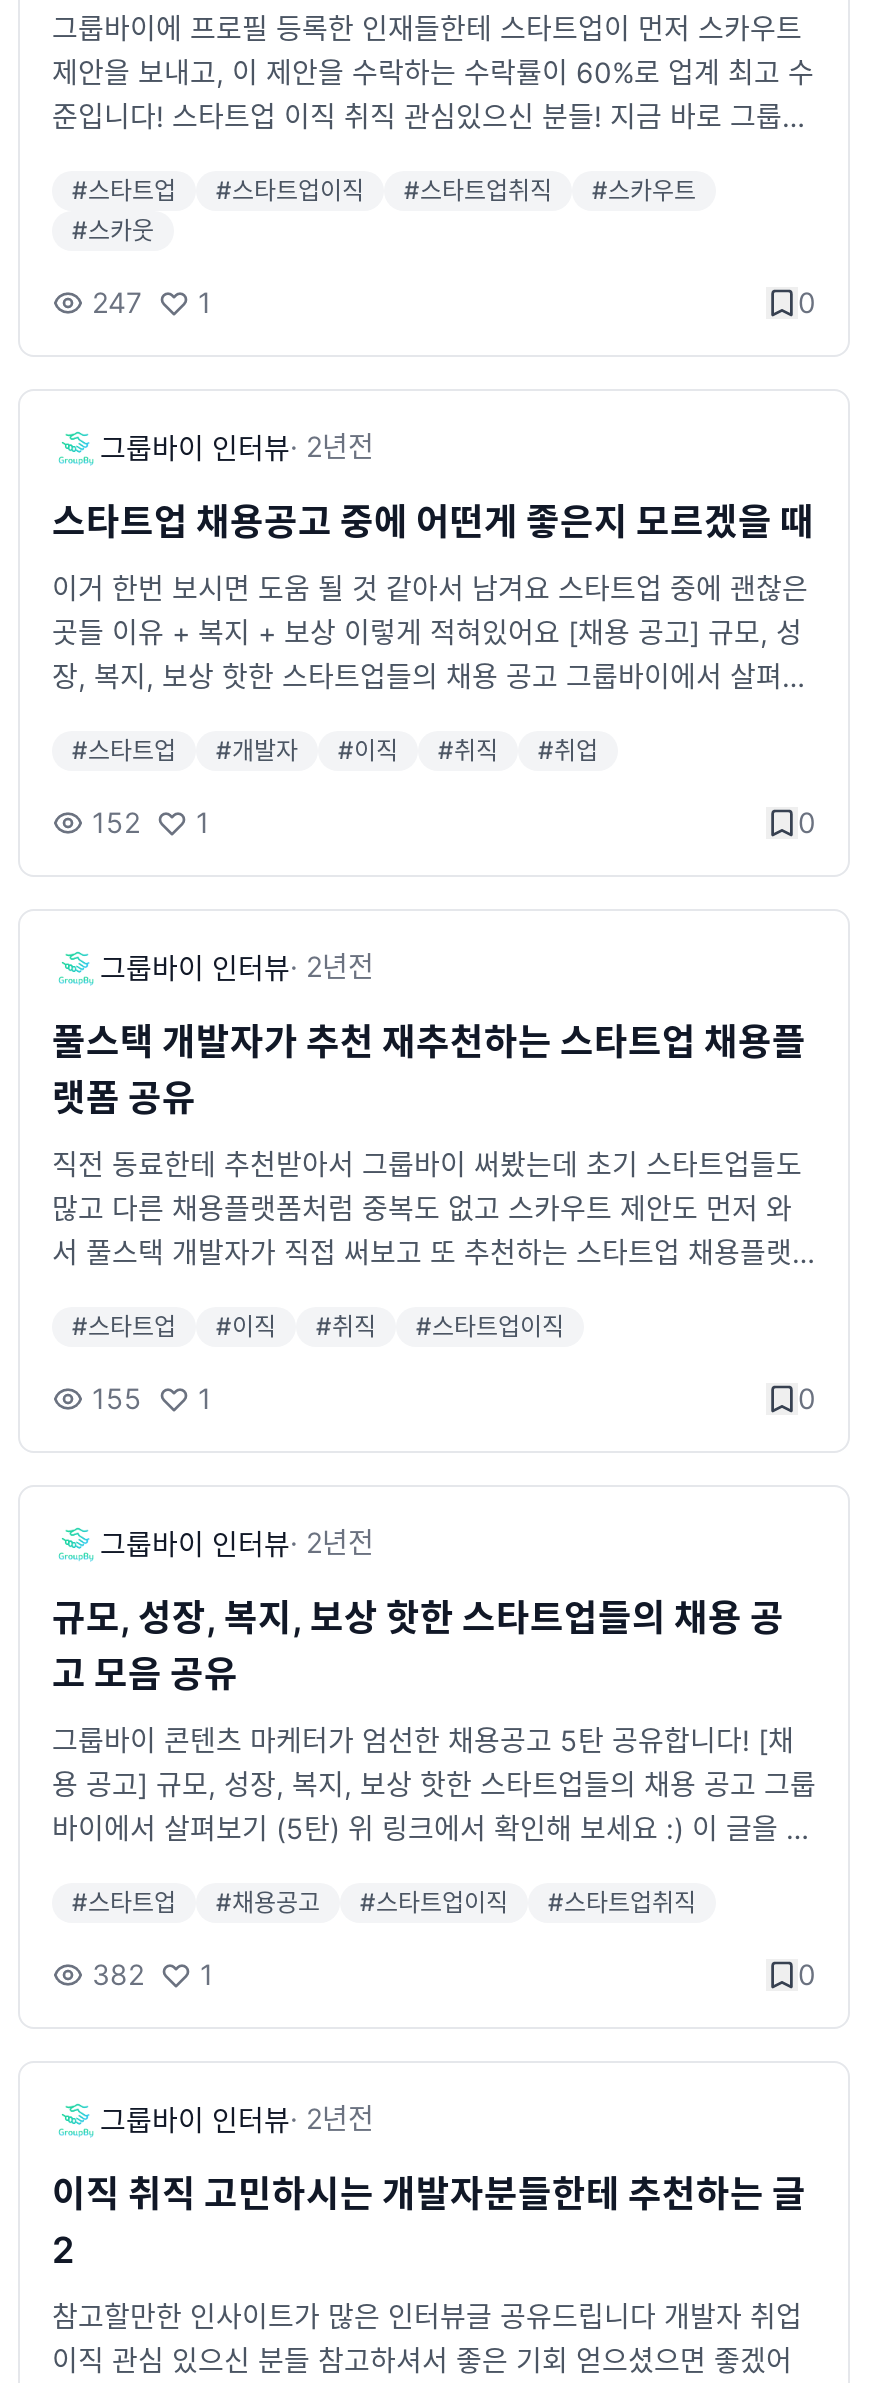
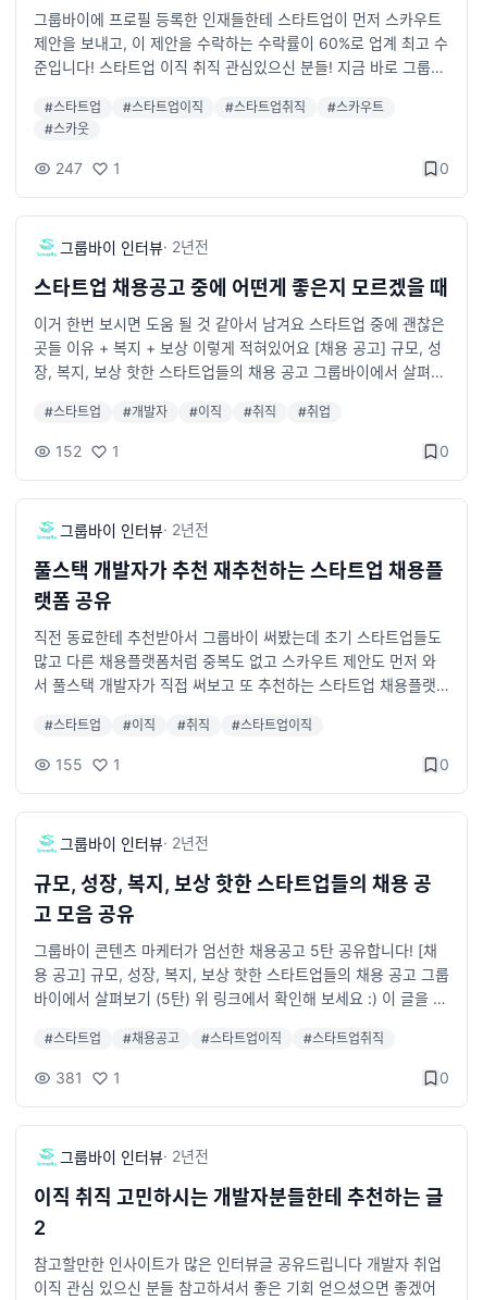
[92,1957,214,1991] 382 1 -> [55,1068,121,1087] 381 1

